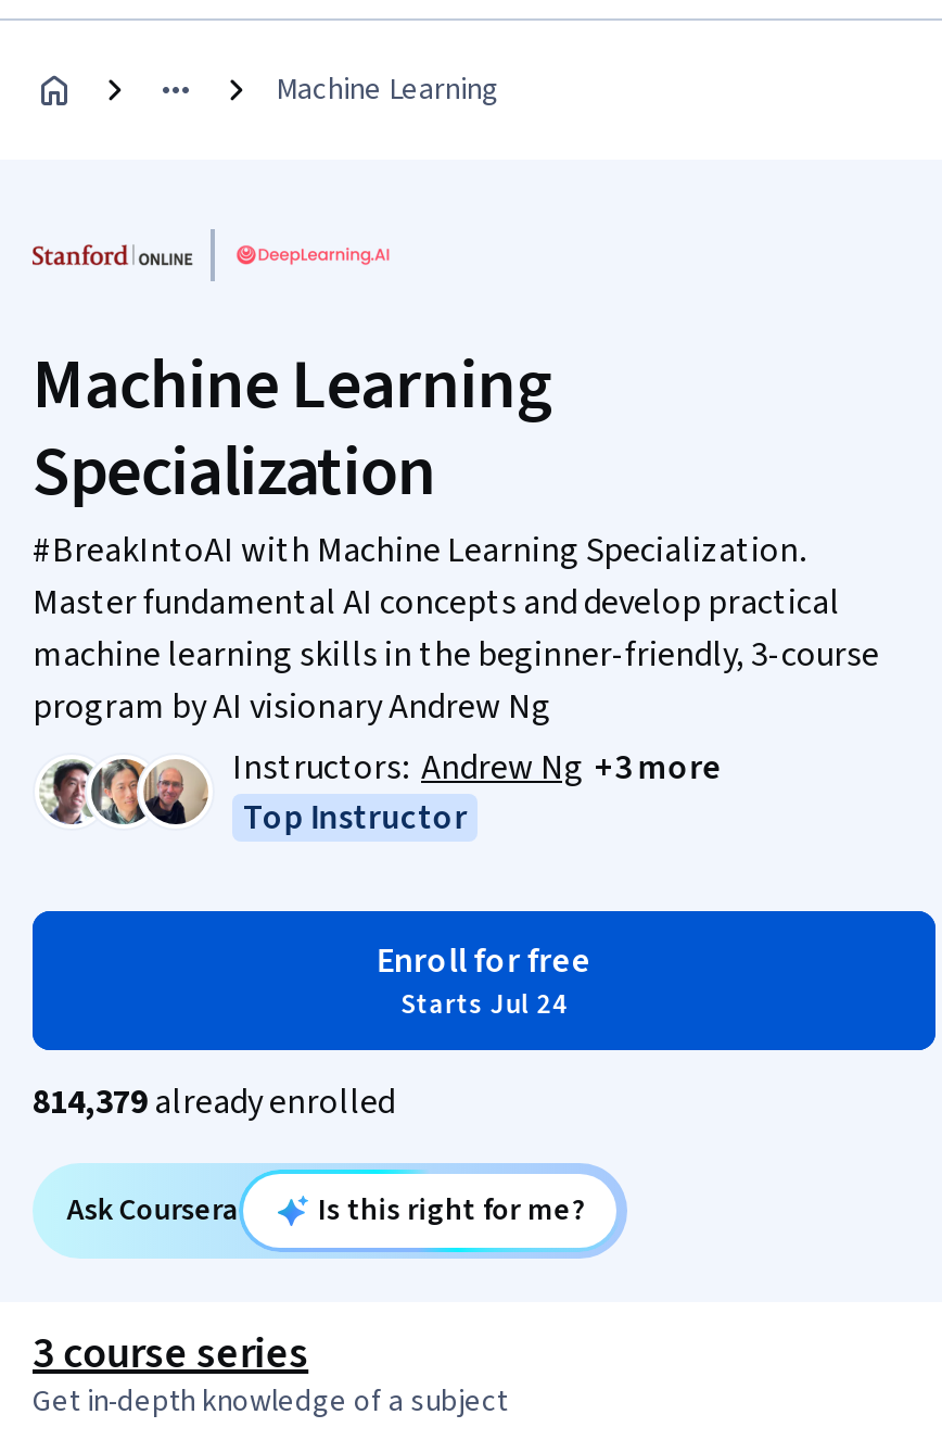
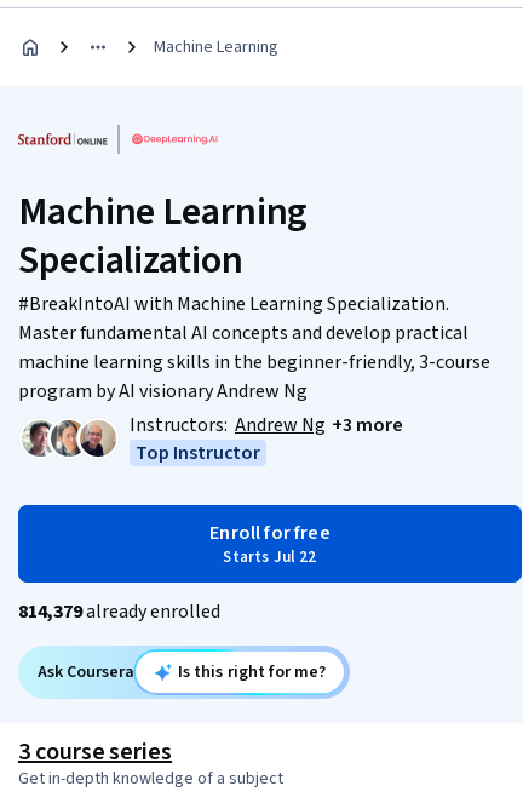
[400,985,568,1024] Starts Jul 24 -> [223,546,317,568] Starts Jul 22

